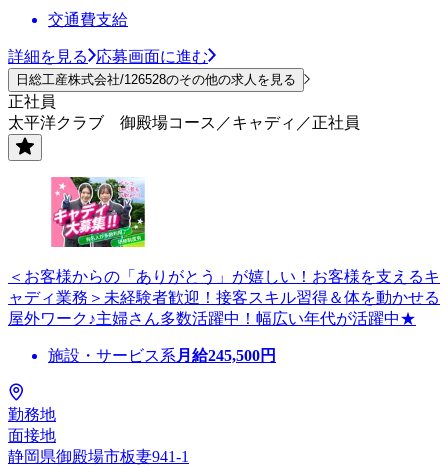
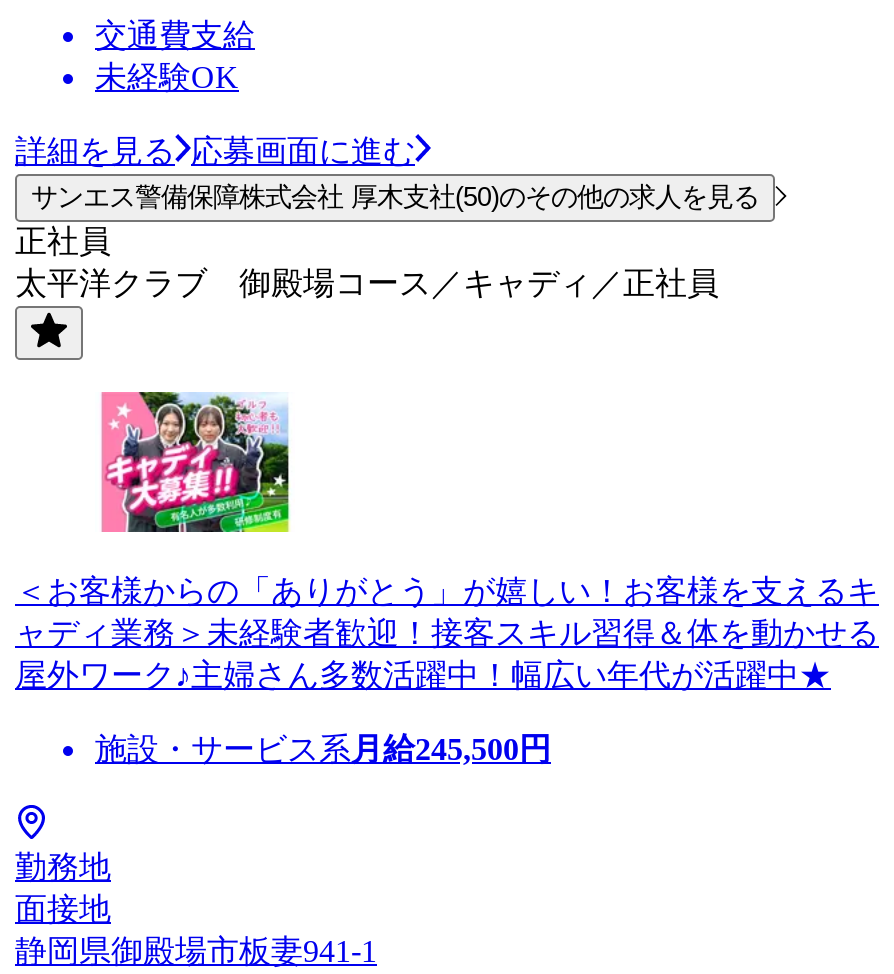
none -> [95,60,239,94] 未経験OK
[16,72,296,87] 日総工産株式会社/126528のその他の求人を見る -> [31,182,759,212] サンエス警備保障株式会社 厚木支社(50)のその他の求人を見る

